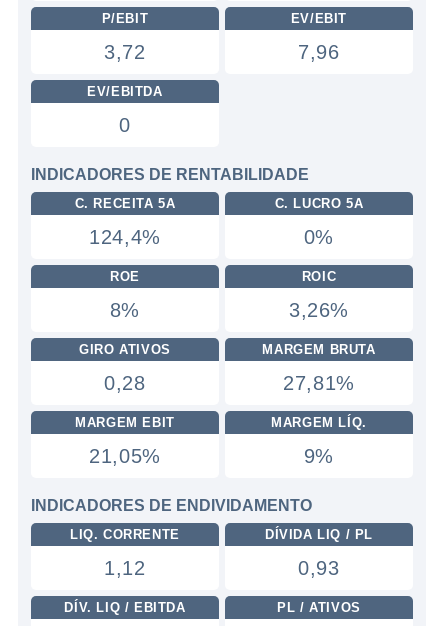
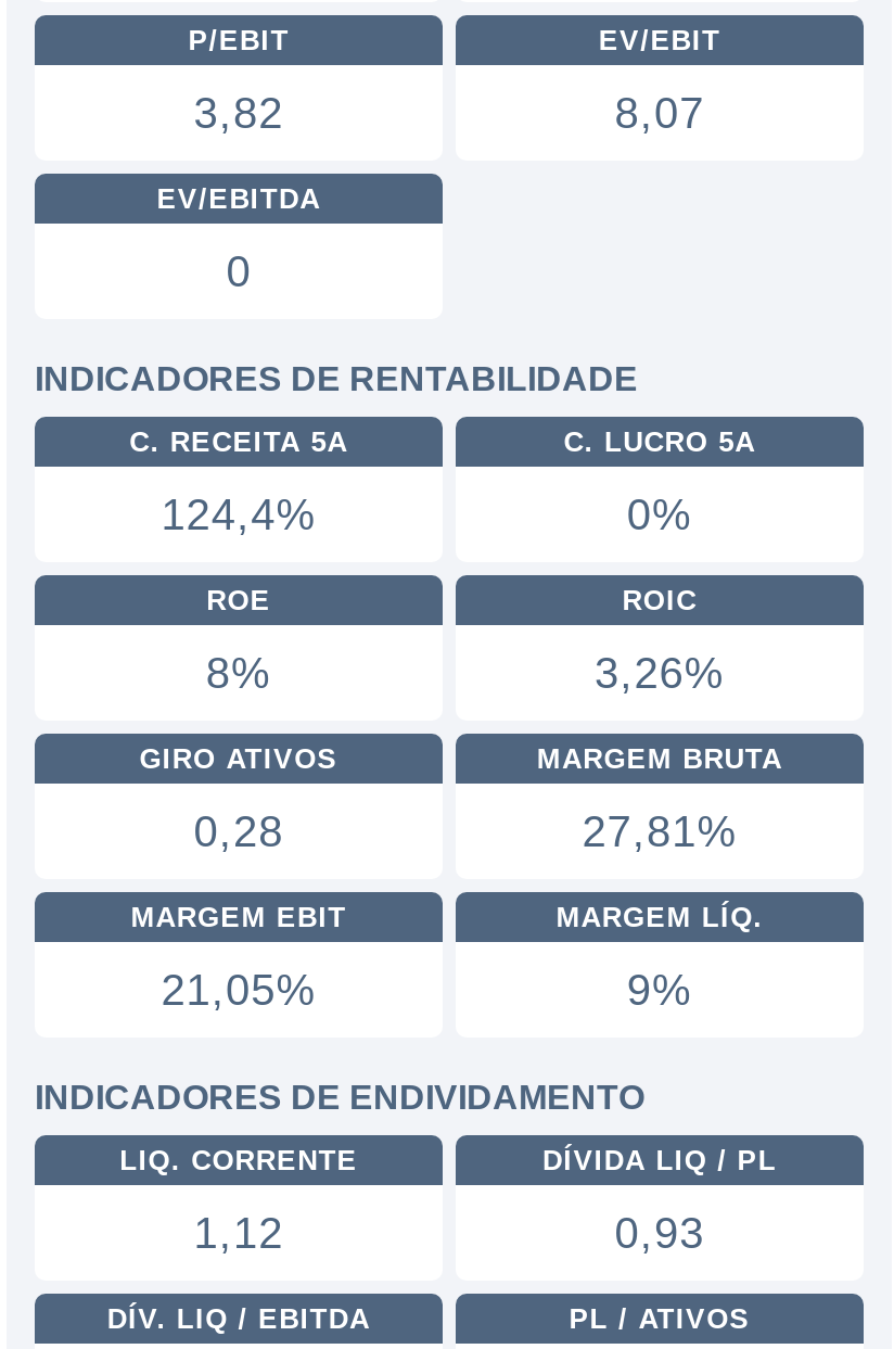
[104,41,146,63] 3,72 -> [194,89,284,137] 3,82
[298,41,340,63] 7,96 -> [615,89,705,137] 8,07

